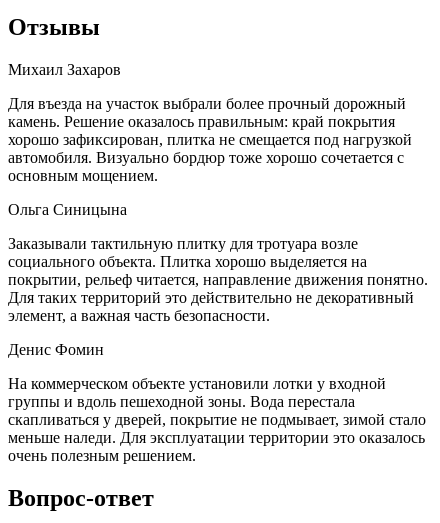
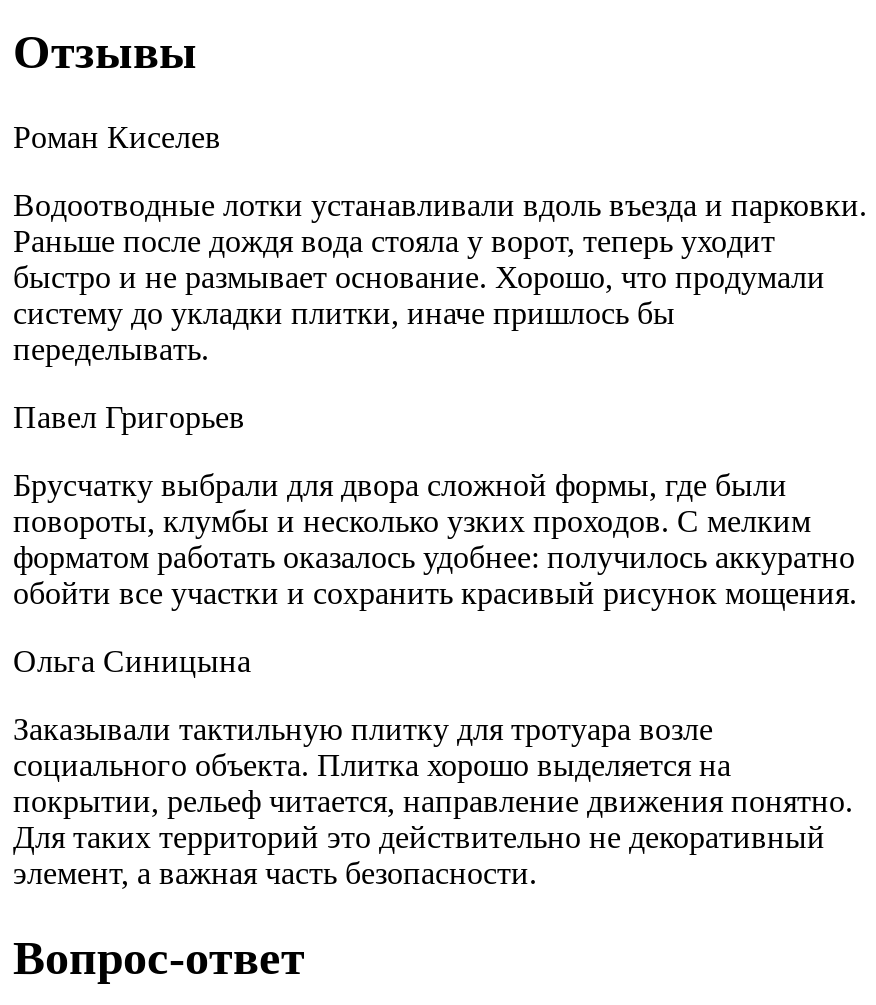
[8,61,412,184] Михаил Захаров | Для въезда на участок выбрали более прочный дорожный | камень. Решение оказалось правильным: край покрытия | хорошо зафиксирован, плитка не смещается под нагрузкой | автомобиля. Визуально бордюр тоже хорошо сочетается с | основным мощением. -> [13,119,867,609] Роман Киселев | Водоотводные лотки устанавливали вдоль въезда и парковки. | Раньше после дождя вода стояла у ворот, теперь уходит | быстро и не размывает основание. Хорошо, что продумали | систему до укладки плитки, иначе пришлось бы | переделывать. | Павел Григорьев | Брусчатку выбрали для двора сложной формы, где были | повороты, клумбы и несколько узких проходов. С мелким | форматом работать оказалось удобнее: получилось аккуратно | обойти все участки и сохранить красивый рисунок мощения.
moved [8,201,428,324] -> [13,643,853,889]: Ольга Синицына | Заказывали тактильную плитку для тротуара возле | социального объекта. Плитка хорошо выделяется на | покрытии, рельеф читается, направление движения понятно. | Для таких территорий это действительно не декоративный | элемент, а важная часть безопасности.
[8,341,426,464] Денис Фомин | На коммерческом объекте установили лотки у входной | группы и вдоль пешеходной зоны. Вода перестала | скапливаться у дверей, покрытие не подмывает, зимой стало | меньше наледи. Для эксплуатации территории это оказалось | очень полезным решением. -> none

